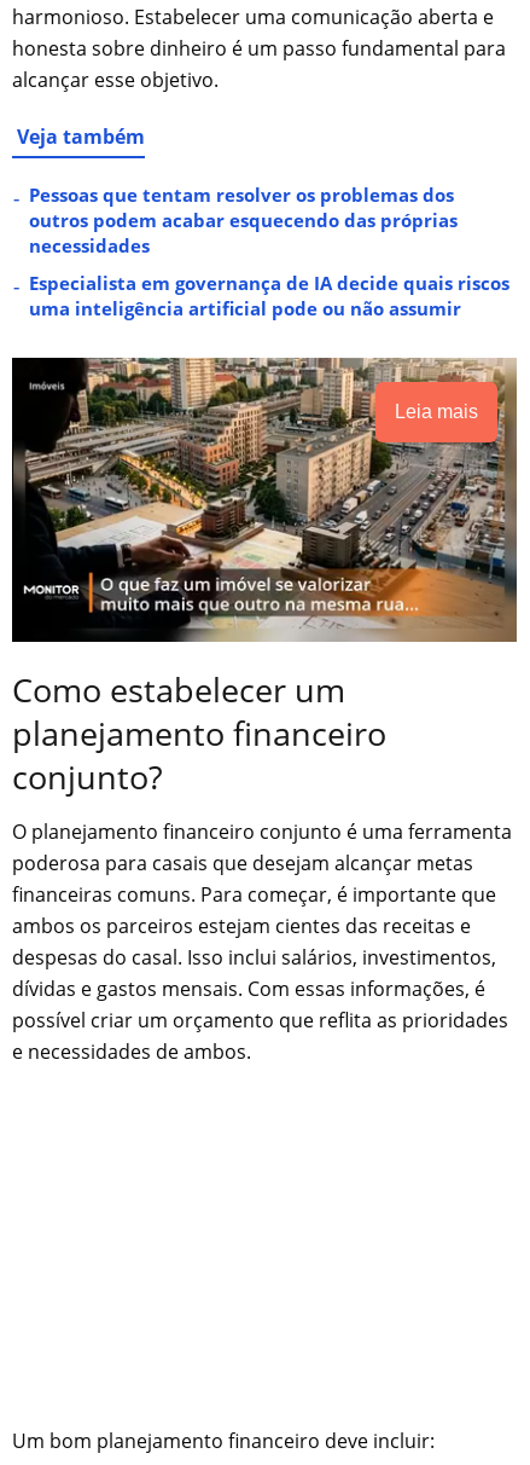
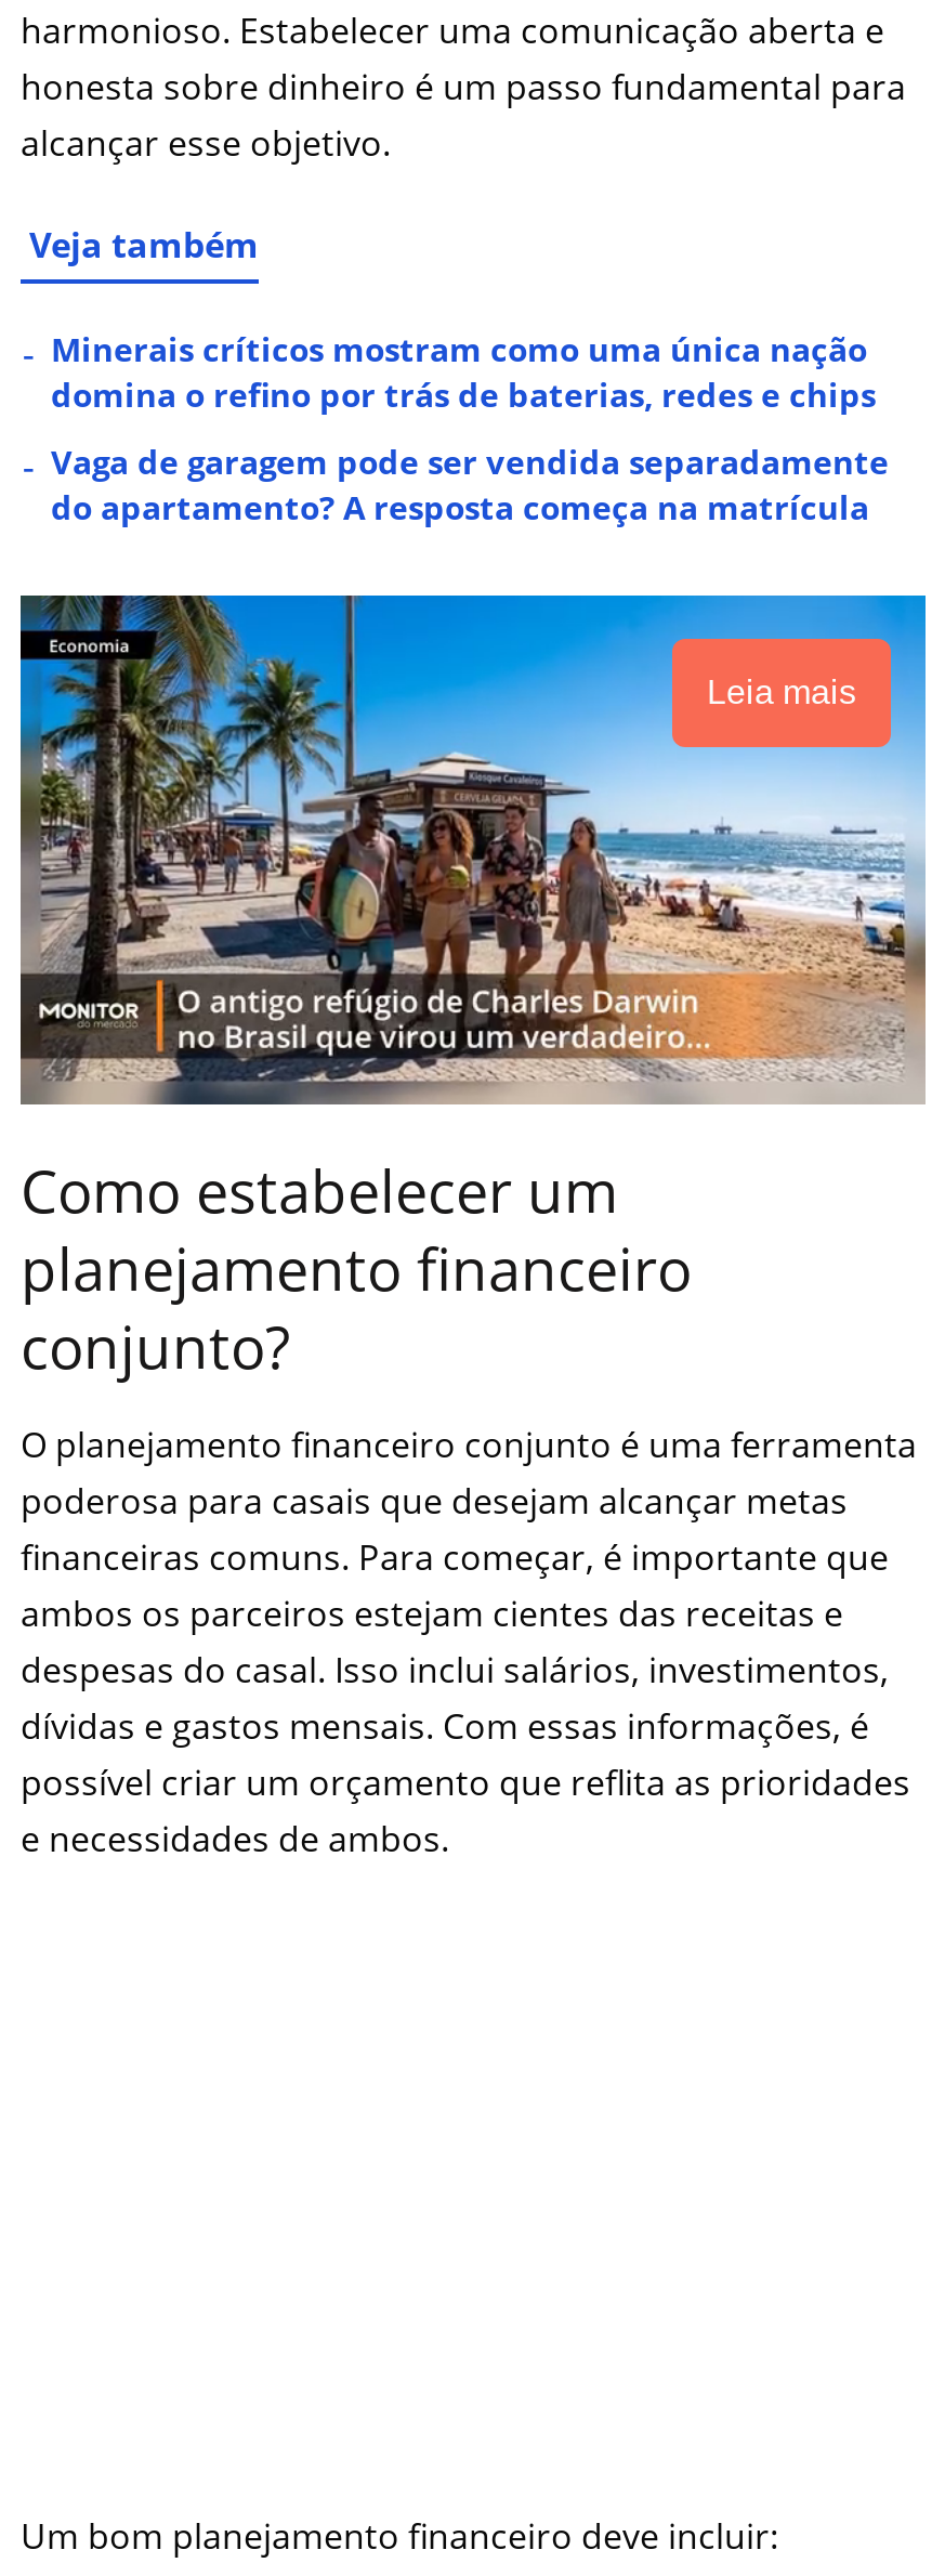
[29,182,458,257] Pessoas que tentam resolver os problemas dos | outros podem acabar esquecendo das próprias | necessidades -> [51,327,876,415] Minerais críticos mostram como uma única nação | domina o refino por trás de baterias, redes e chips
[29,271,509,320] Especialista em governança de IA decide quais riscos | uma inteligência artificial pode ou não assumir -> [51,439,889,528] Vaga de garagem pode ser vendida separadamente | do apartamento? A resposta começa na matrícula
[11,357,518,643] [image] -> [18,593,928,1107] [image]

